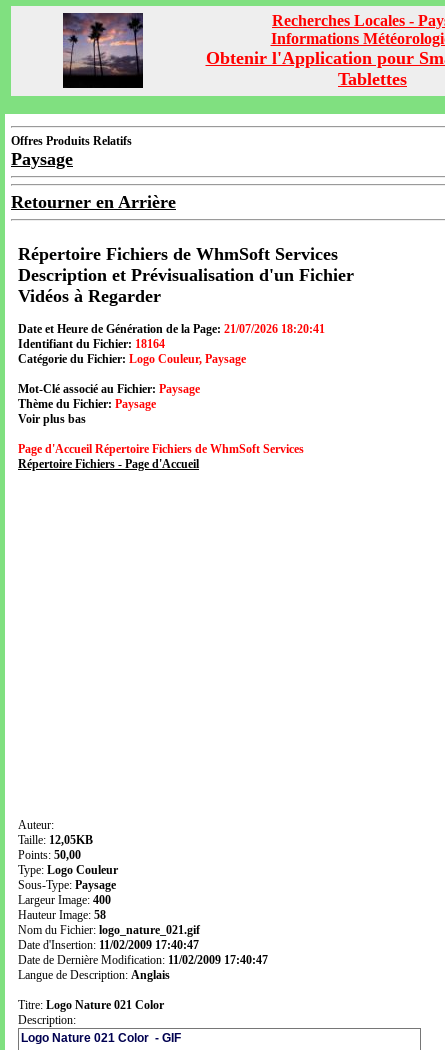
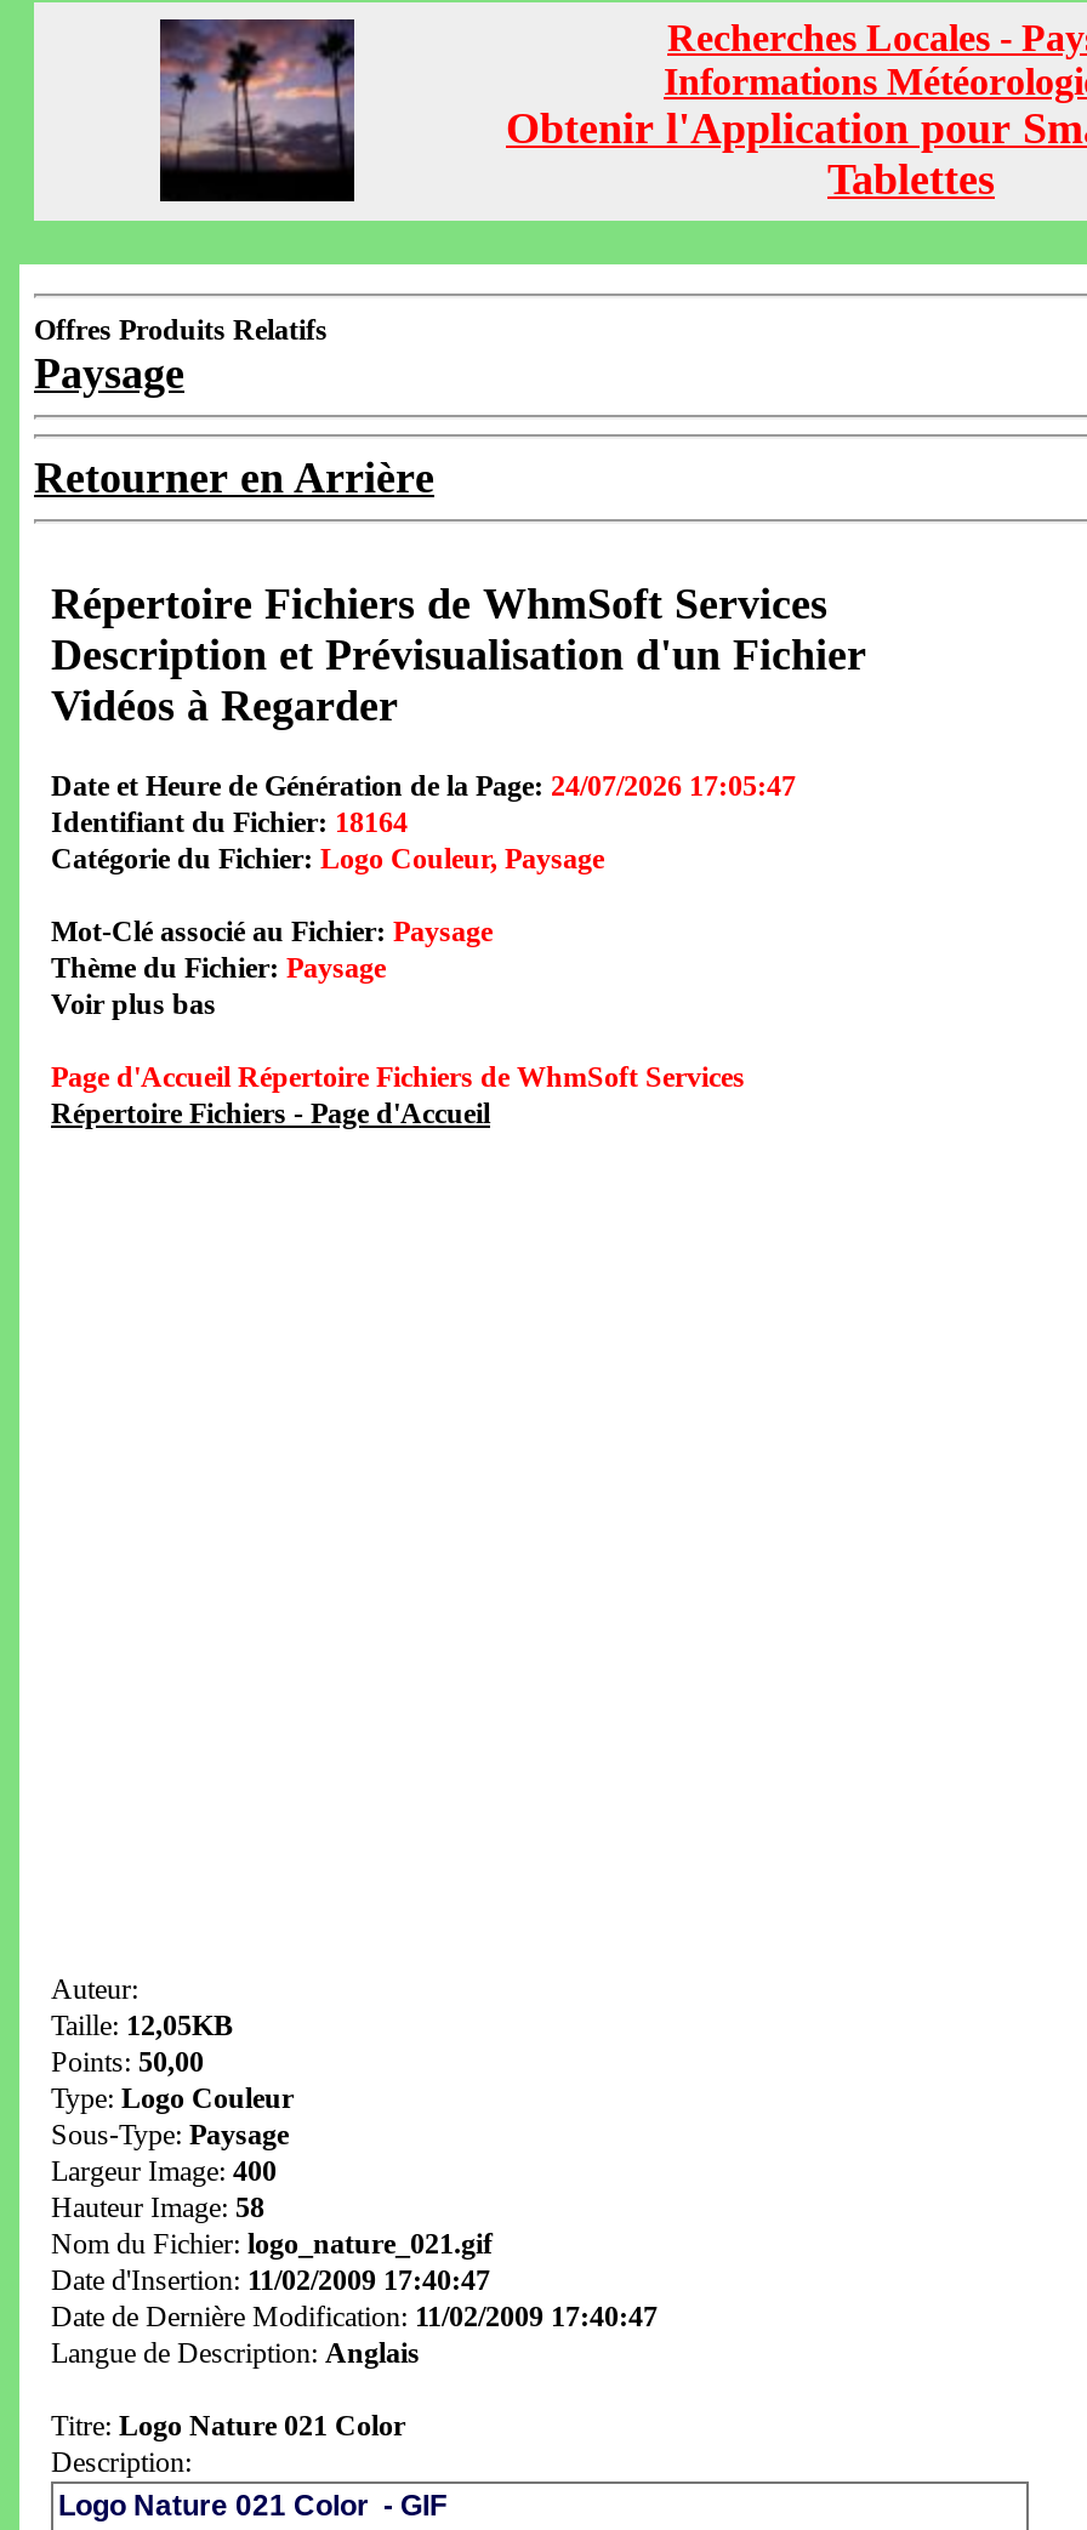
[18,322,325,336] Date et Heure de Génération de la Page: 21/07/2026 18:20:41 -> [51,769,796,803] Date et Heure de Génération de la Page: 24/07/2026 17:05:47

